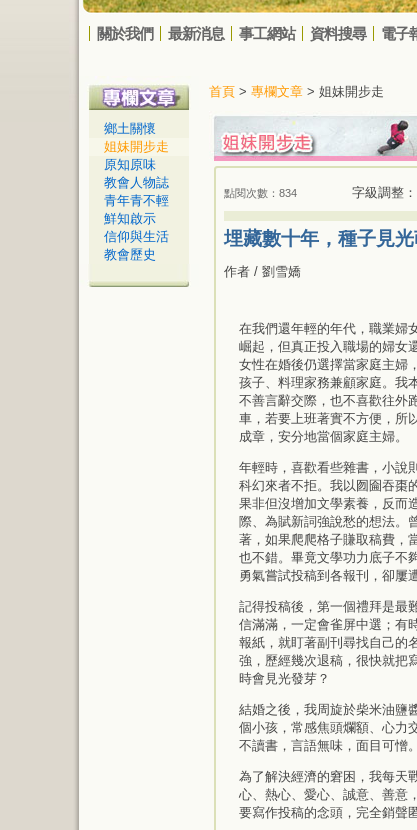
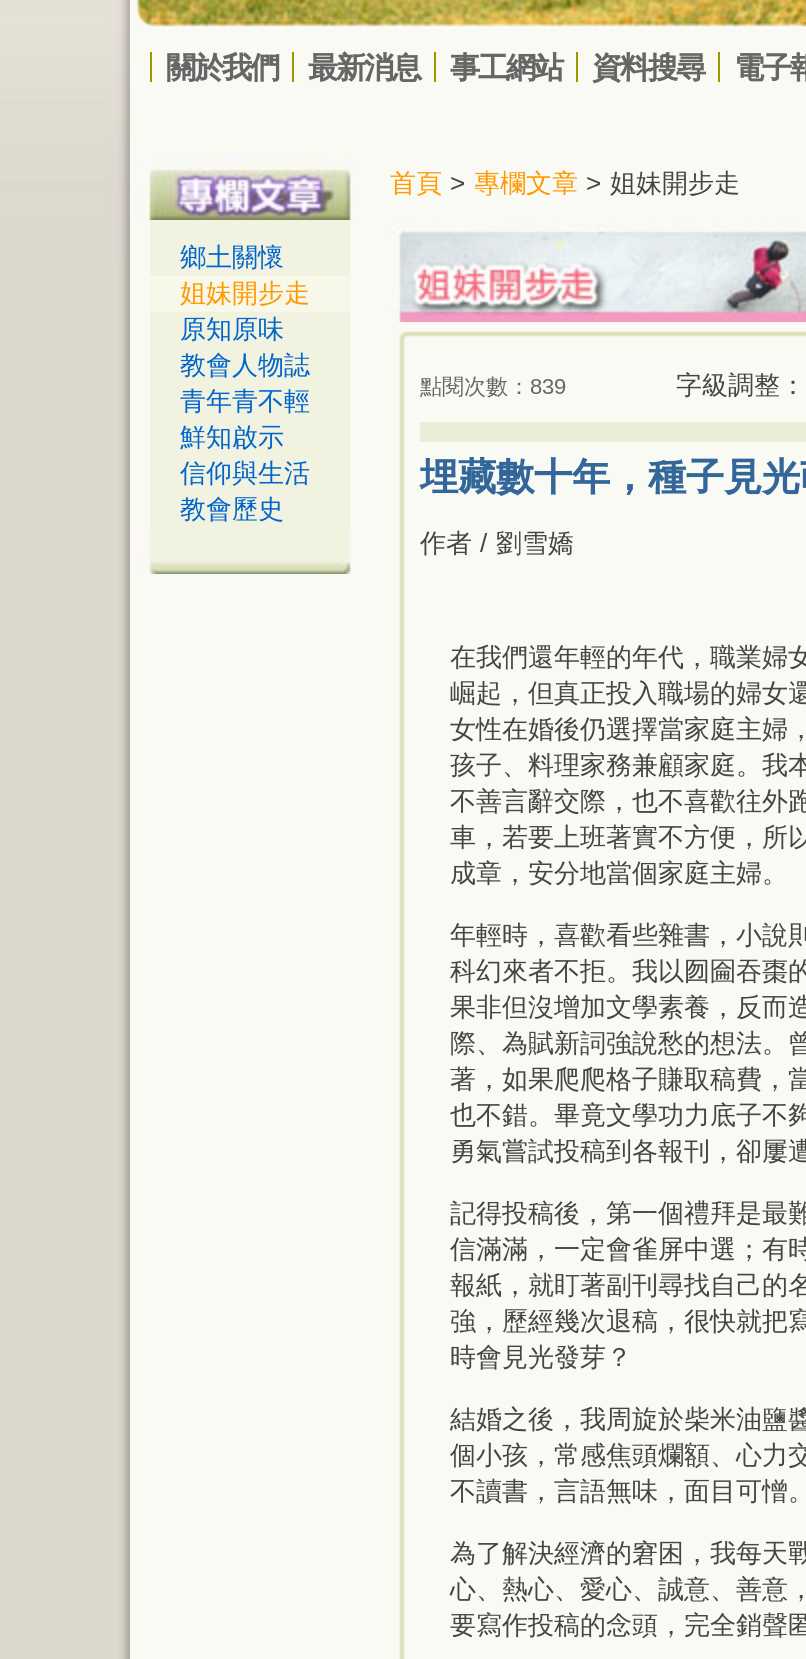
[224,187,297,199] 點閱次數：834 -> [420,374,566,398] 點閱次數：839

